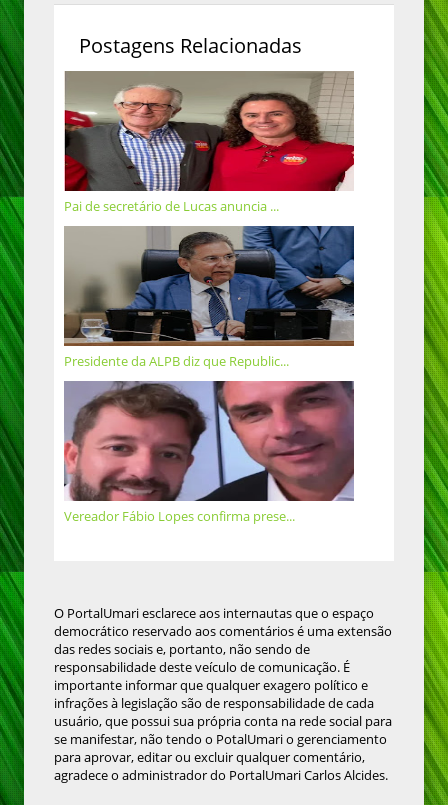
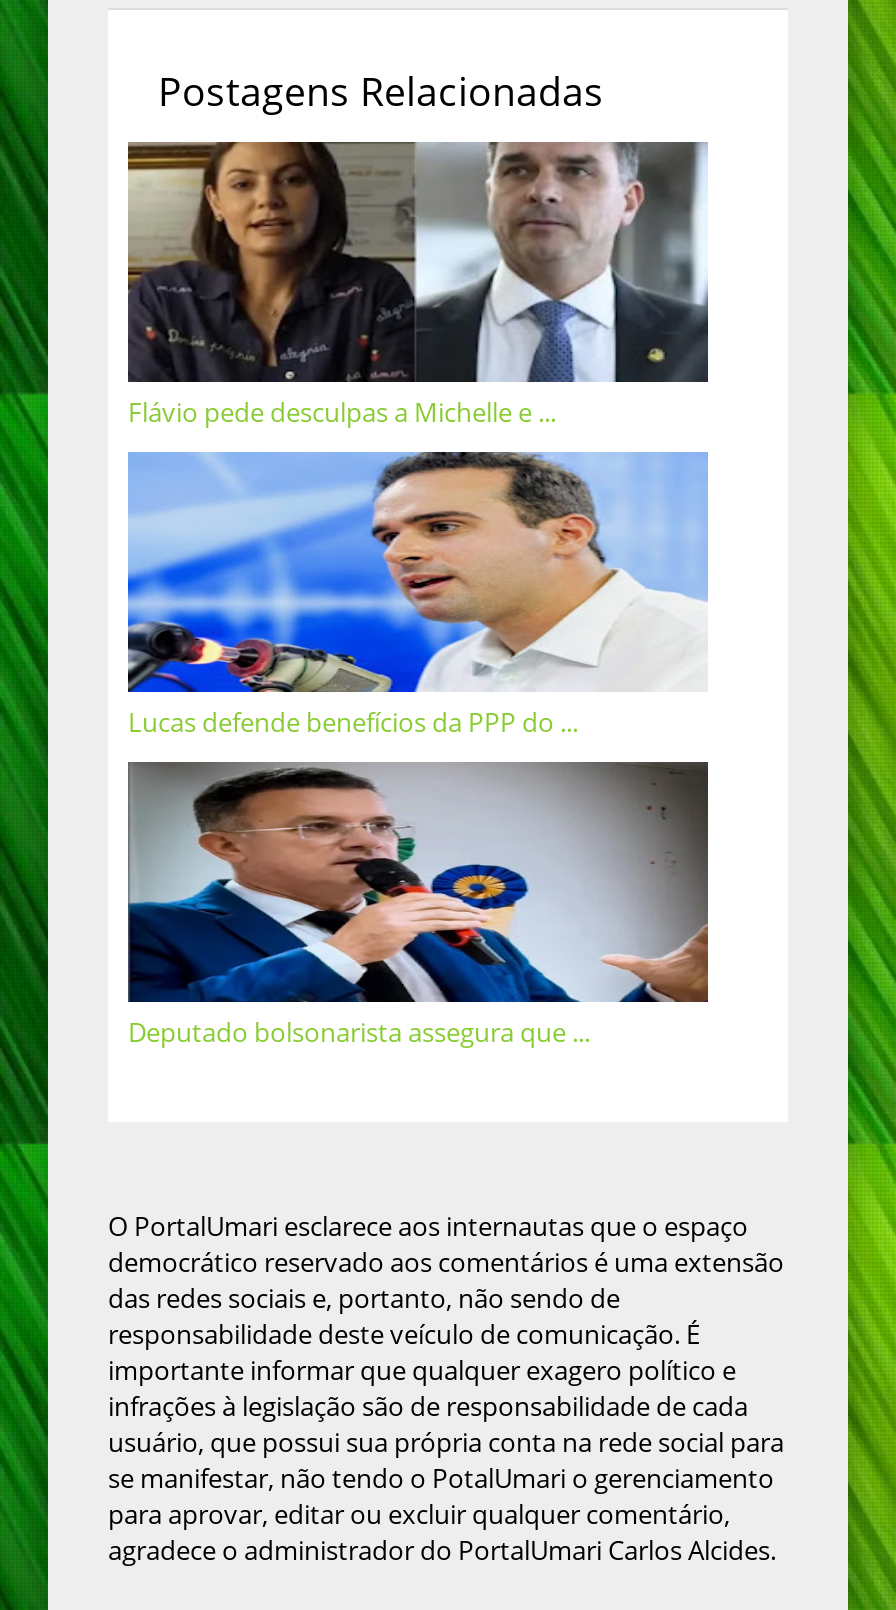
[64,71,355,215] [image] | Pai de secretário de Lucas anuncia ... -> [126,142,710,431] [image] | Flávio pede desculpas a Michelle e ...
[63,225,355,370] [image] | Presidente da ALPB diz que Republic... -> [126,452,708,741] [image] | Lucas defende benefícios da PPP do ...
[63,381,354,525] [image] | Vereador Fábio Lopes confirma prese... -> [126,762,708,1051] [image] | Deputado bolsonarista assegura que ...

